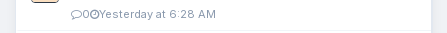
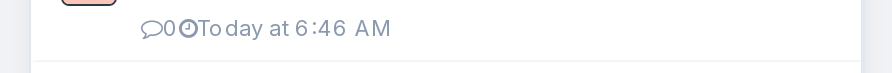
[99,7,216,21] Yesterday at 6:28 AM -> [197,14,391,42] Today at 6:46 AM

